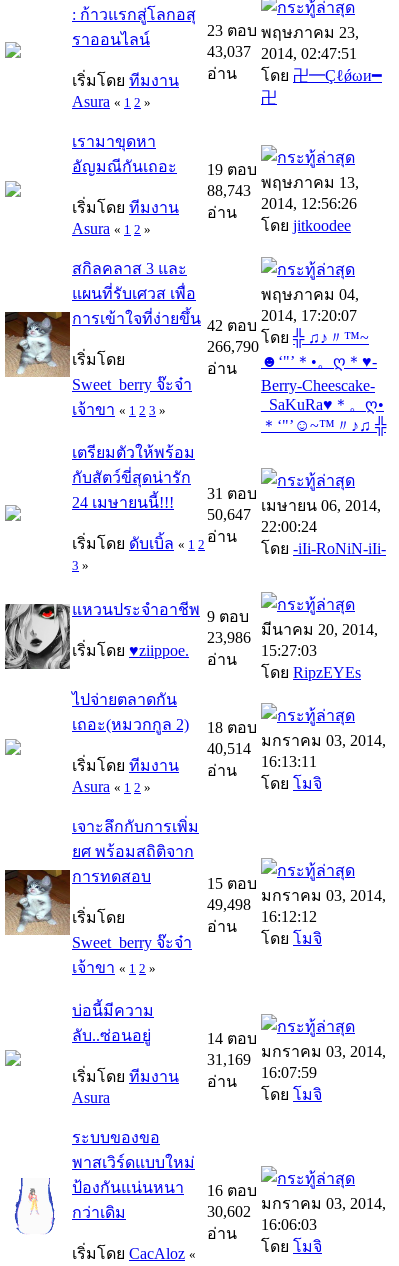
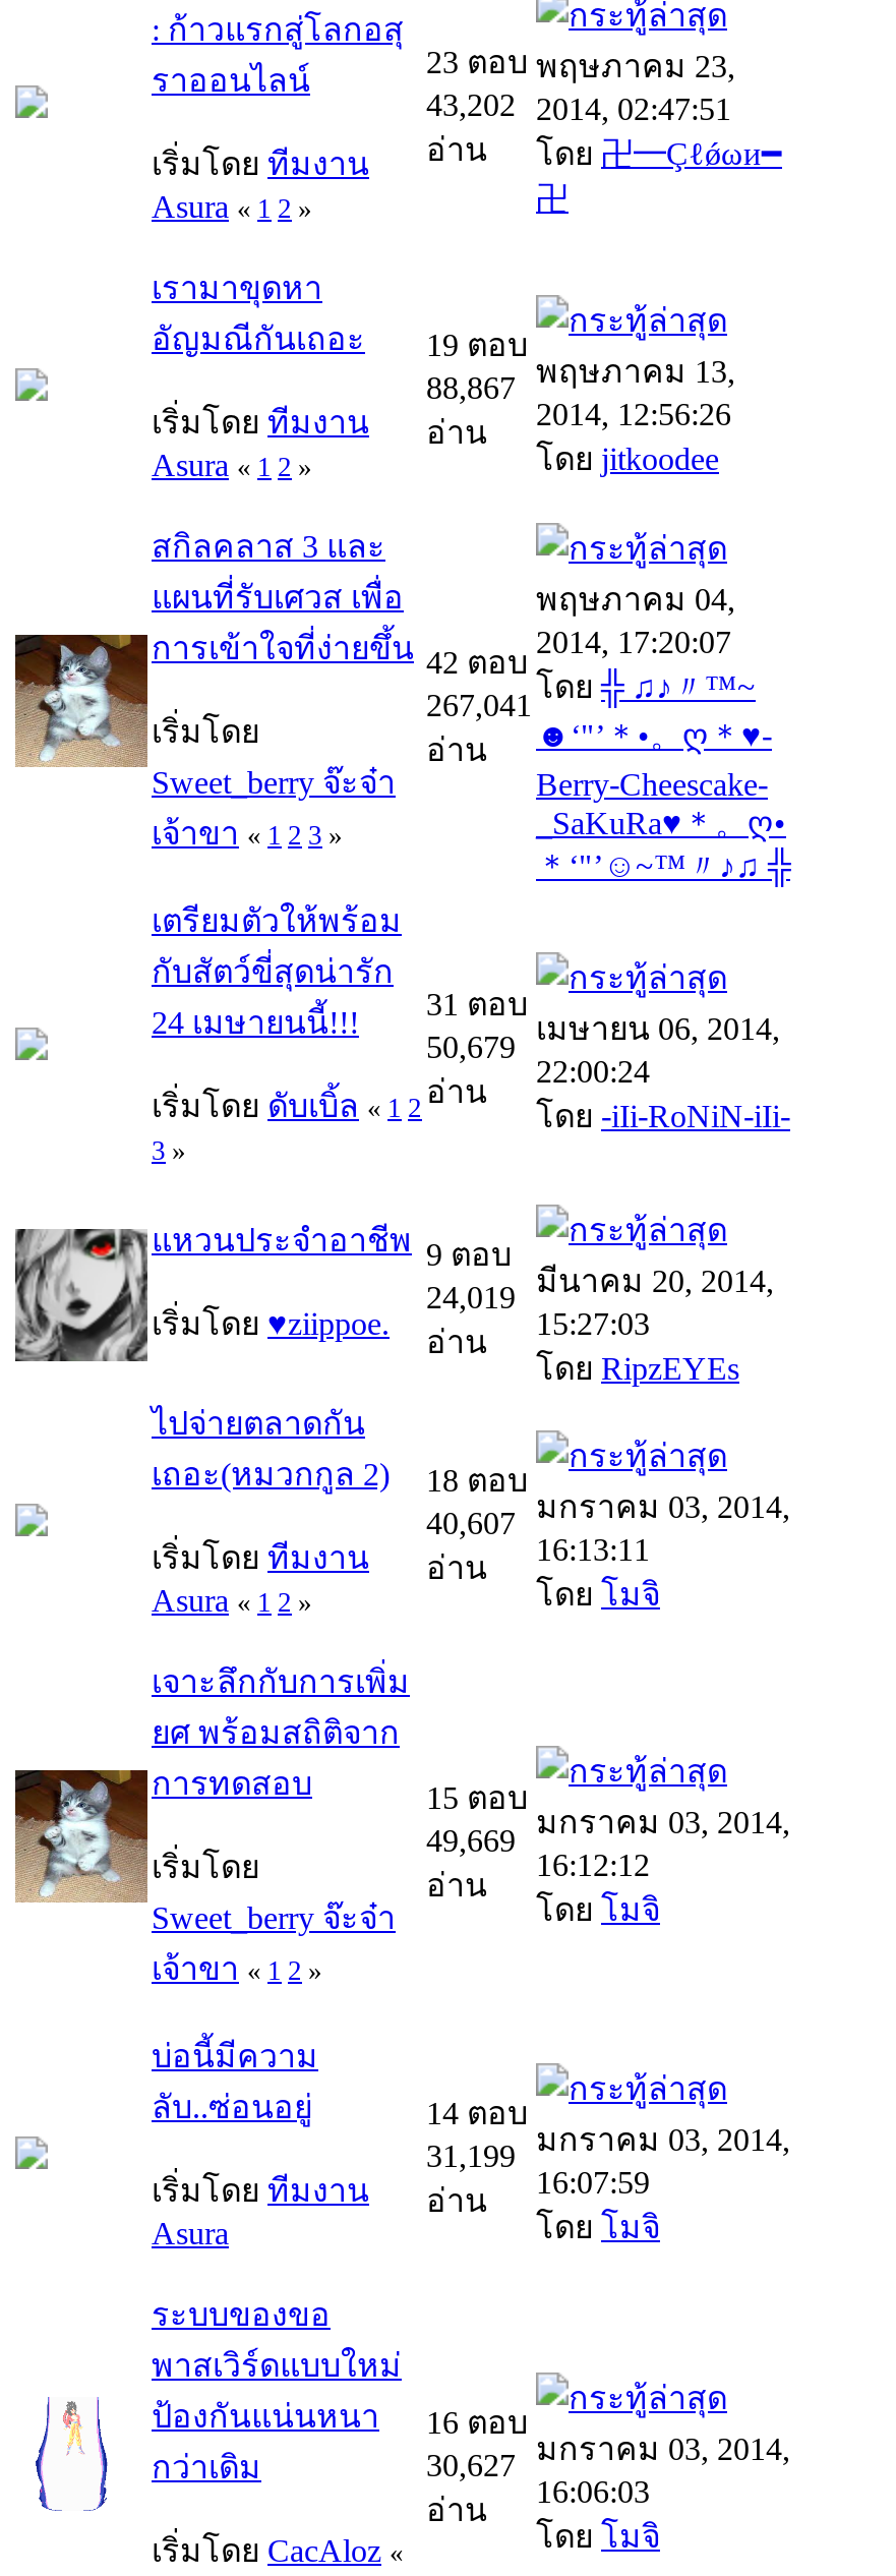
[207,42,357,61] 43,037 2014, 02:47:51 -> [426,86,731,125] 43,202 2014, 02:47:51
[207,173,359,198] 88,743 พฤษภาคม 13, -> [426,353,735,404] 88,867 พฤษภาคม 13,
[207,337,259,354] 266,790 -> [426,687,532,721] 267,041
[207,505,251,522] 50,647 -> [426,1029,516,1063] 50,679
[207,620,378,645] 23,986 มีนาคม 20, 2014, -> [426,1263,774,1313] 24,019 มีนาคม 20, 2014,
[207,731,386,756] 40,514 มกราคม 03, 2014, -> [426,1488,790,1539] 40,607 มกราคม 03, 2014,
[207,895,251,912] 49,498 -> [426,1822,516,1857] 49,669
[207,1042,386,1067] 31,169 มกราคม 03, 2014, -> [426,2121,790,2172] 31,199 มกราคม 03, 2014,
[15,1177,56,1232] [image] -> [36,2397,117,2511] [image]
[207,1194,386,1219] 30,602 มกราคม 03, 2014, -> [426,2431,790,2481] 30,627 มกราคม 03, 2014,

